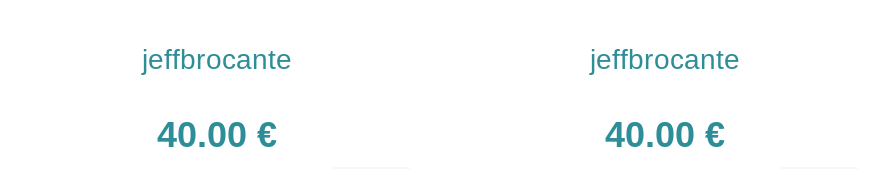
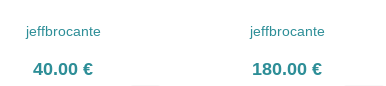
[605,115,725,155] 40.00 € -> [252,59,322,79] 180.00 €

